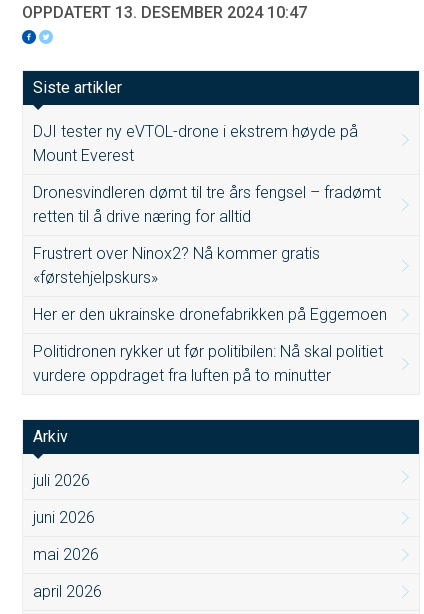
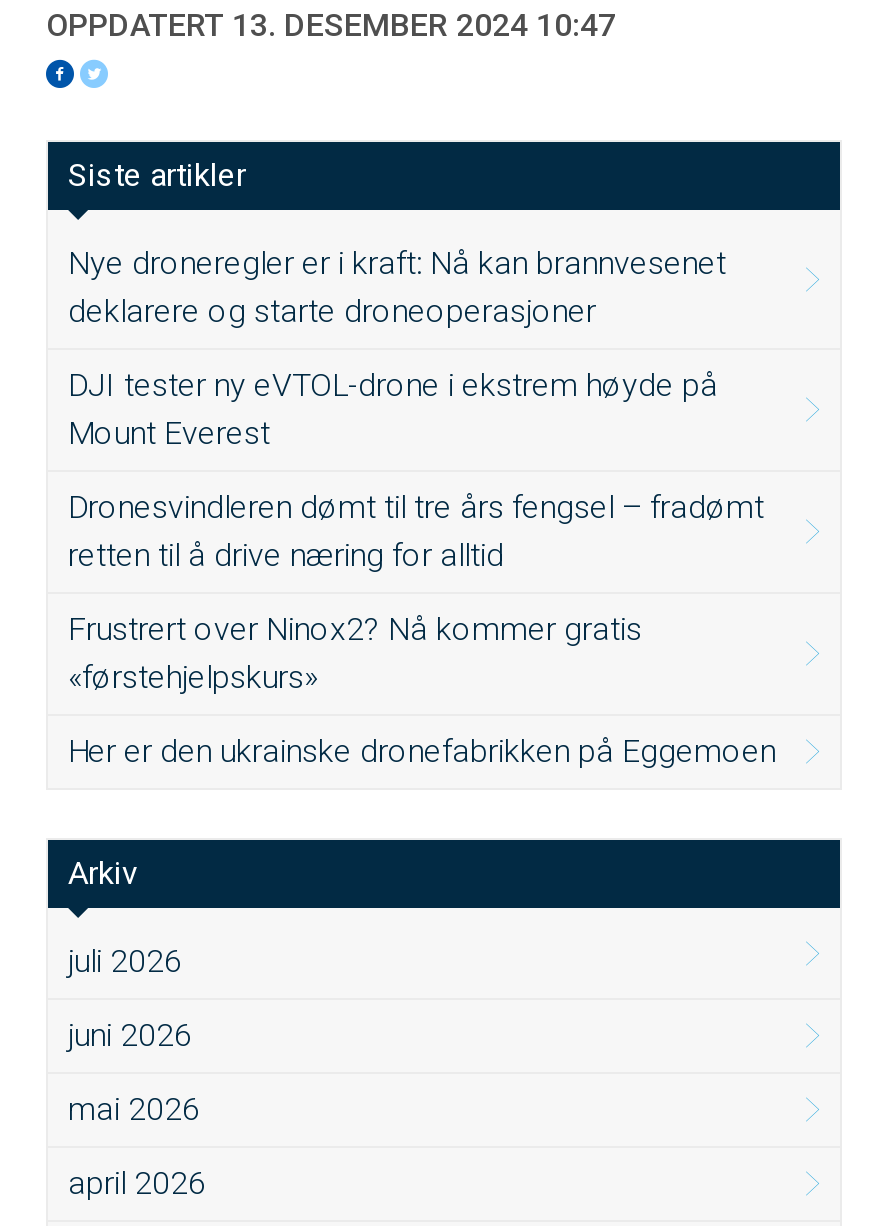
none -> [68,244,726,330] Nye droneregler er i kraft: Nå kan brannvesenet | deklarere og starte droneoperasjoner
moved [33,122,387,324] -> [68,366,776,770]: DJI tester ny eVTOL-drone i ekstrem høyde på | Mount Everest | Dronesvindleren dømt til tre års fengsel – fradømt | retten til å drive næring for alltid | Frustrert over Ninox2? Nå kommer gratis | «førstehjelpskurs» | Her er den ukrainske dronefabrikken på Eggemoen
[33,342,383,385] Politidronen rykker ut før politibilen: Nå skal politiet | vurdere oppdraget fra luften på to minutter -> none

